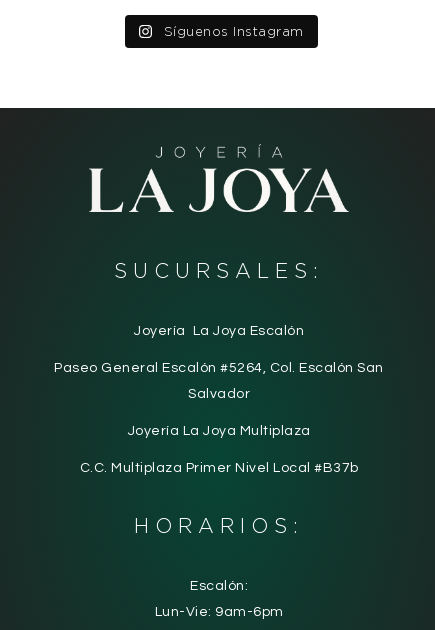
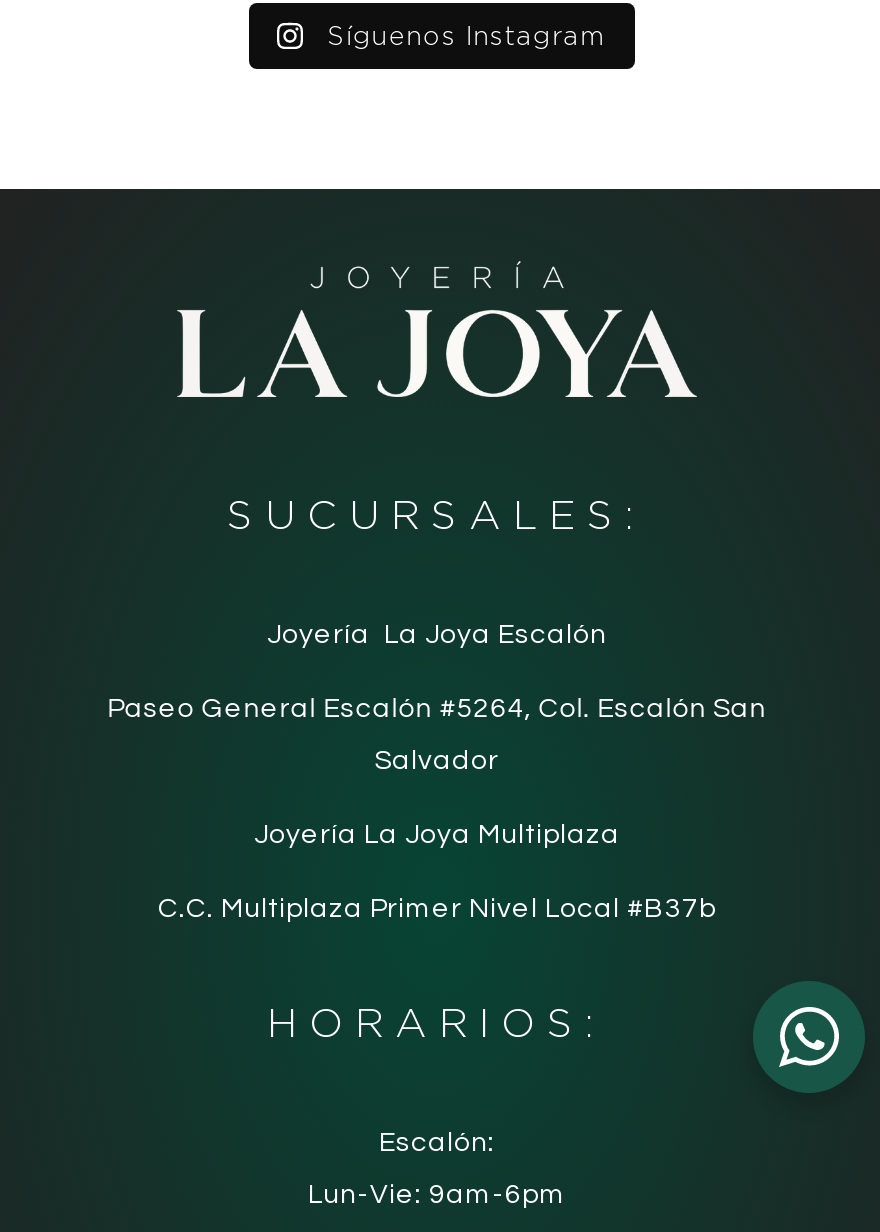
none -> [755,983,863,1091] [image]

